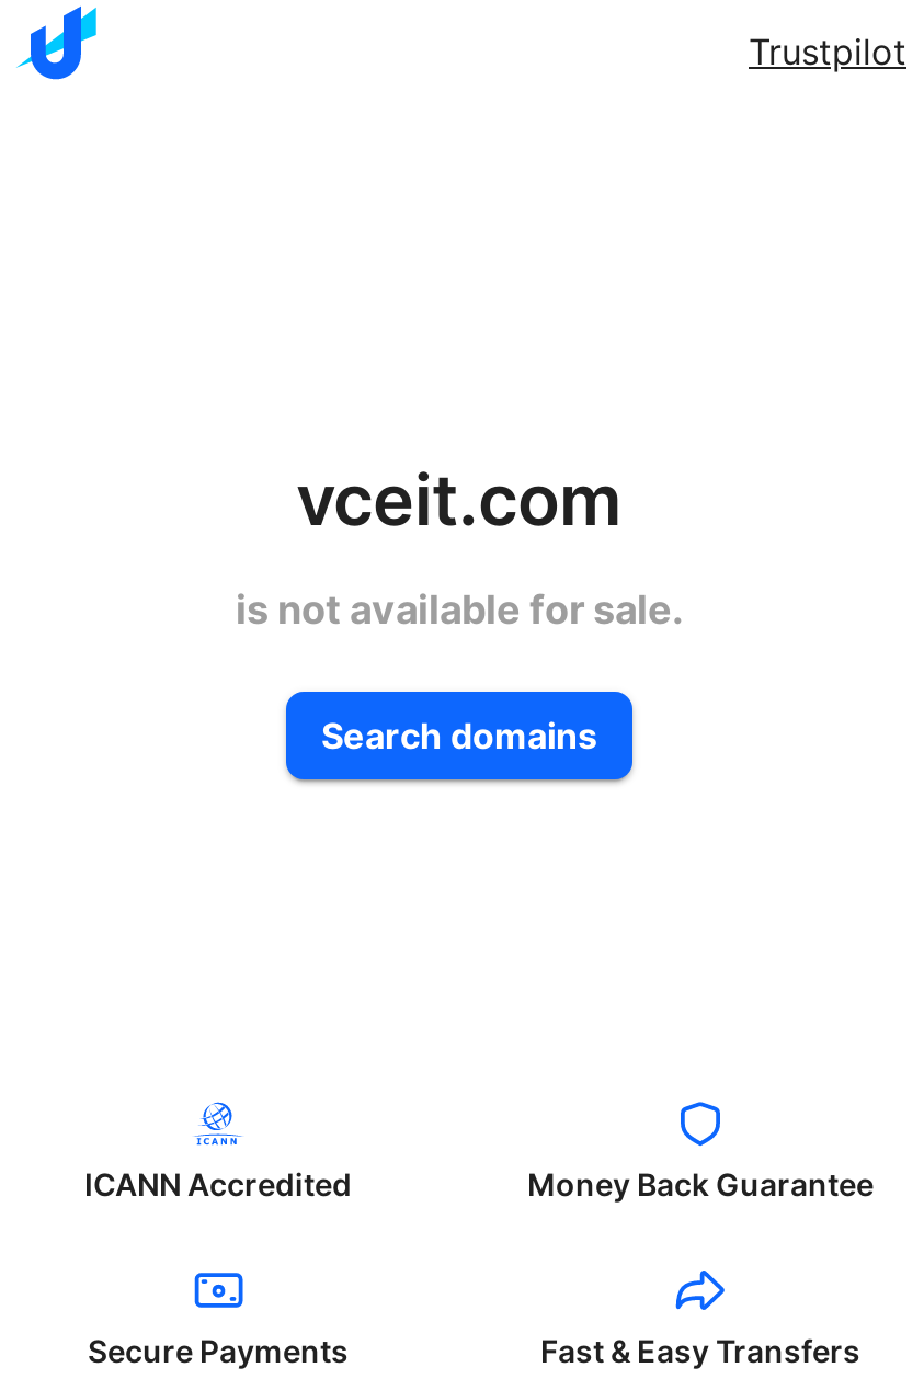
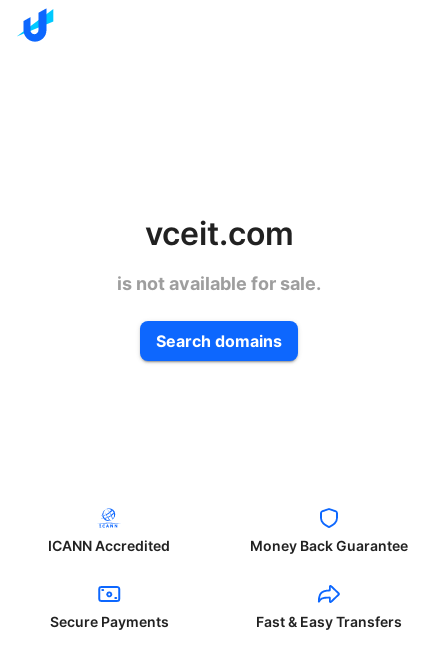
[749,30,906,73] Trustpilot -> none

